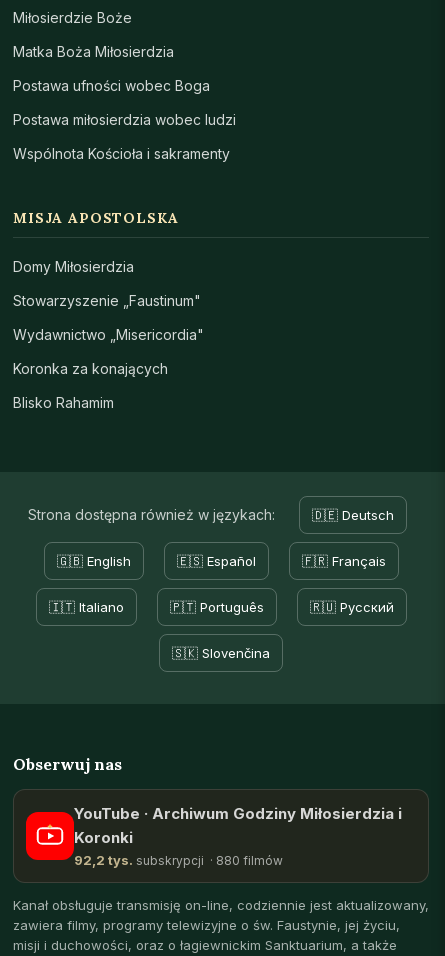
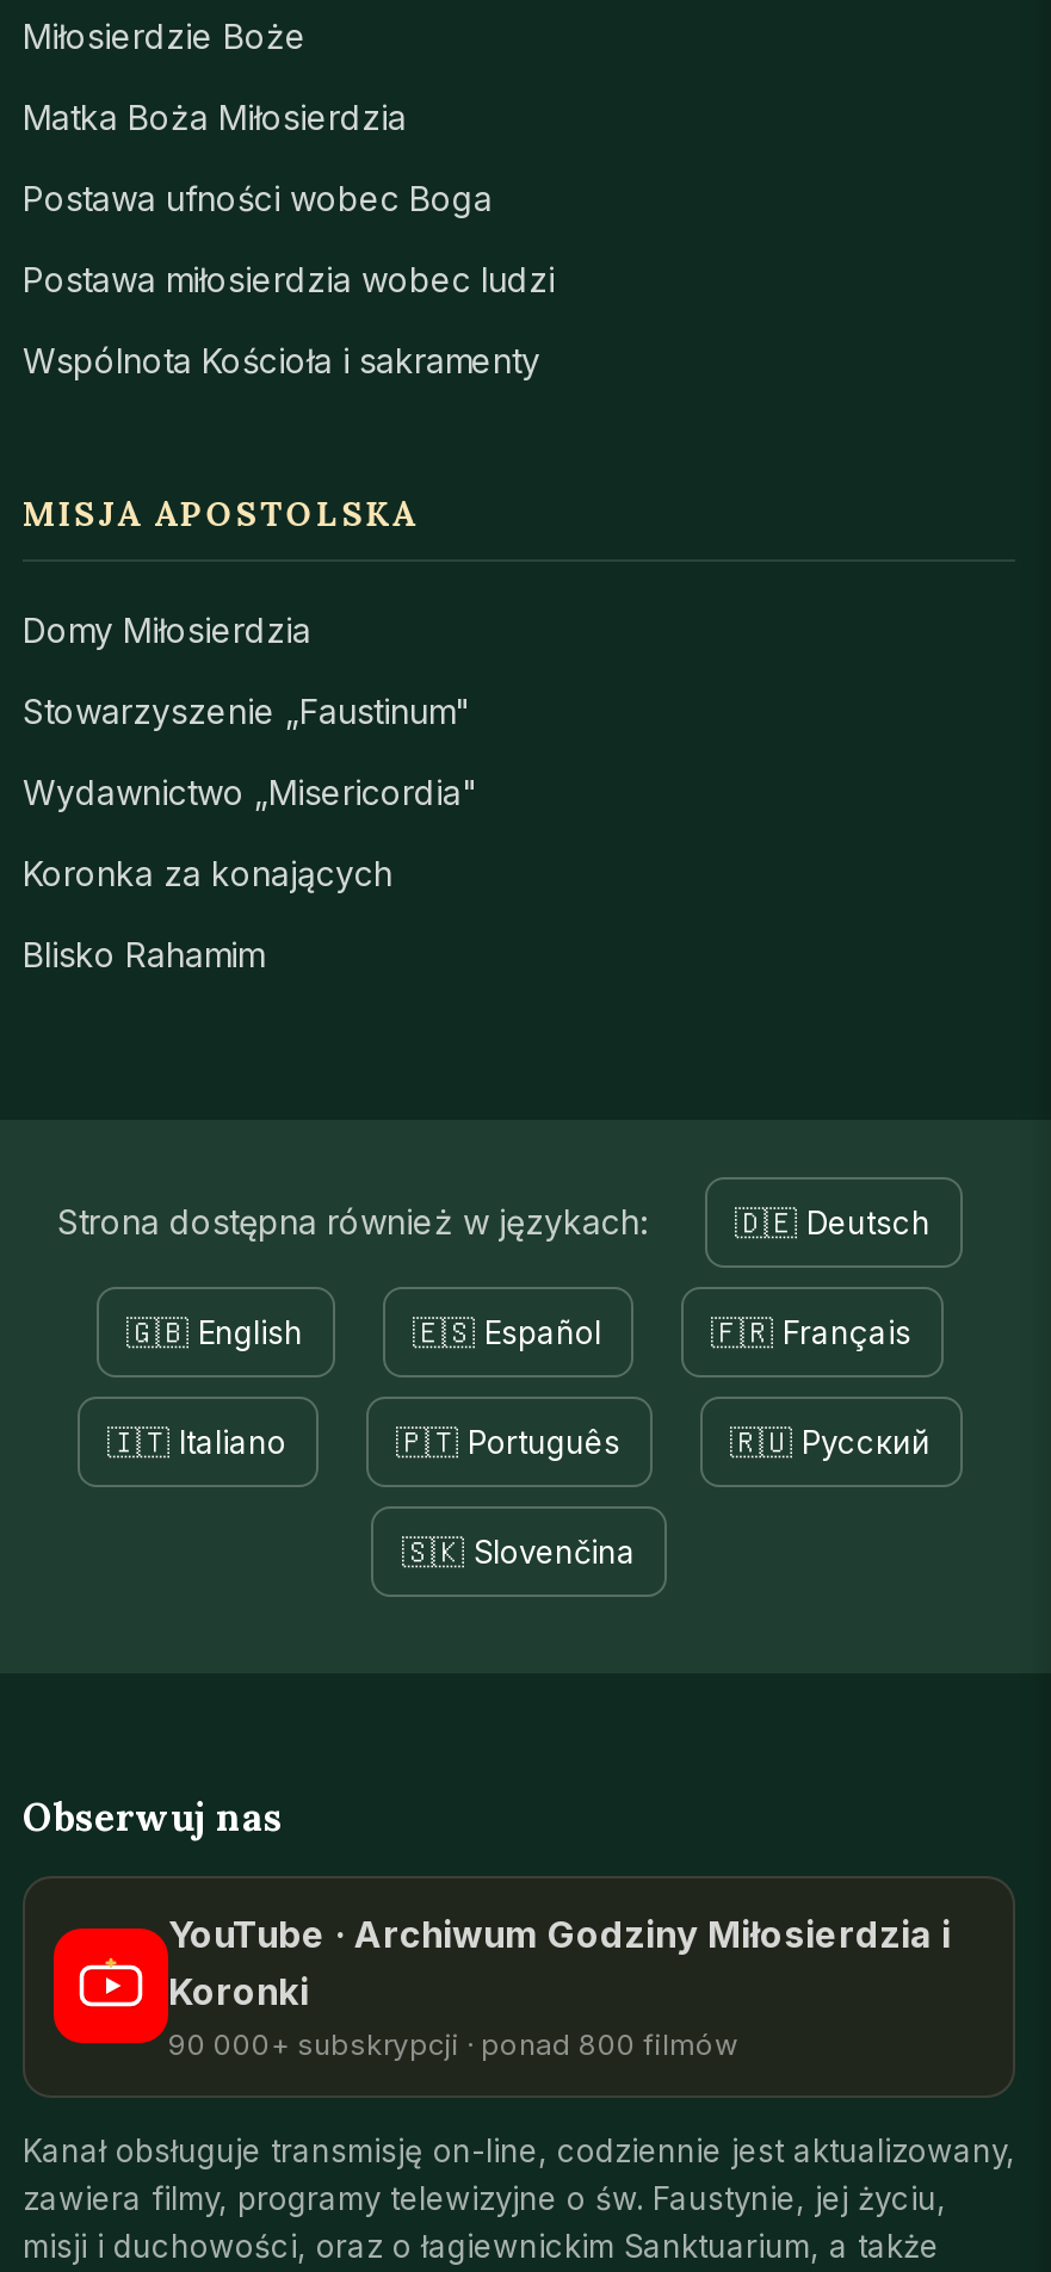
[74,852,283,868] 92,2 tys. subskrypcji · 880 filmów -> [168,2026,738,2062] 90 000+ subskrypcji · ponad 800 filmów

